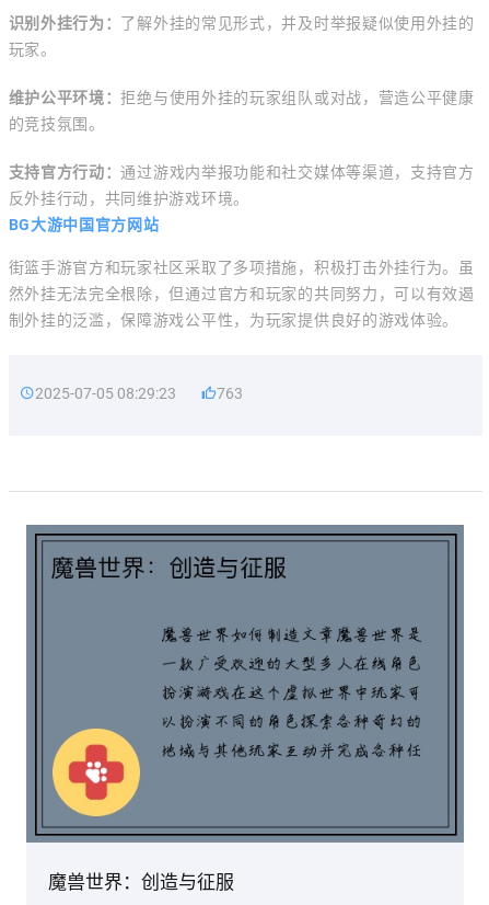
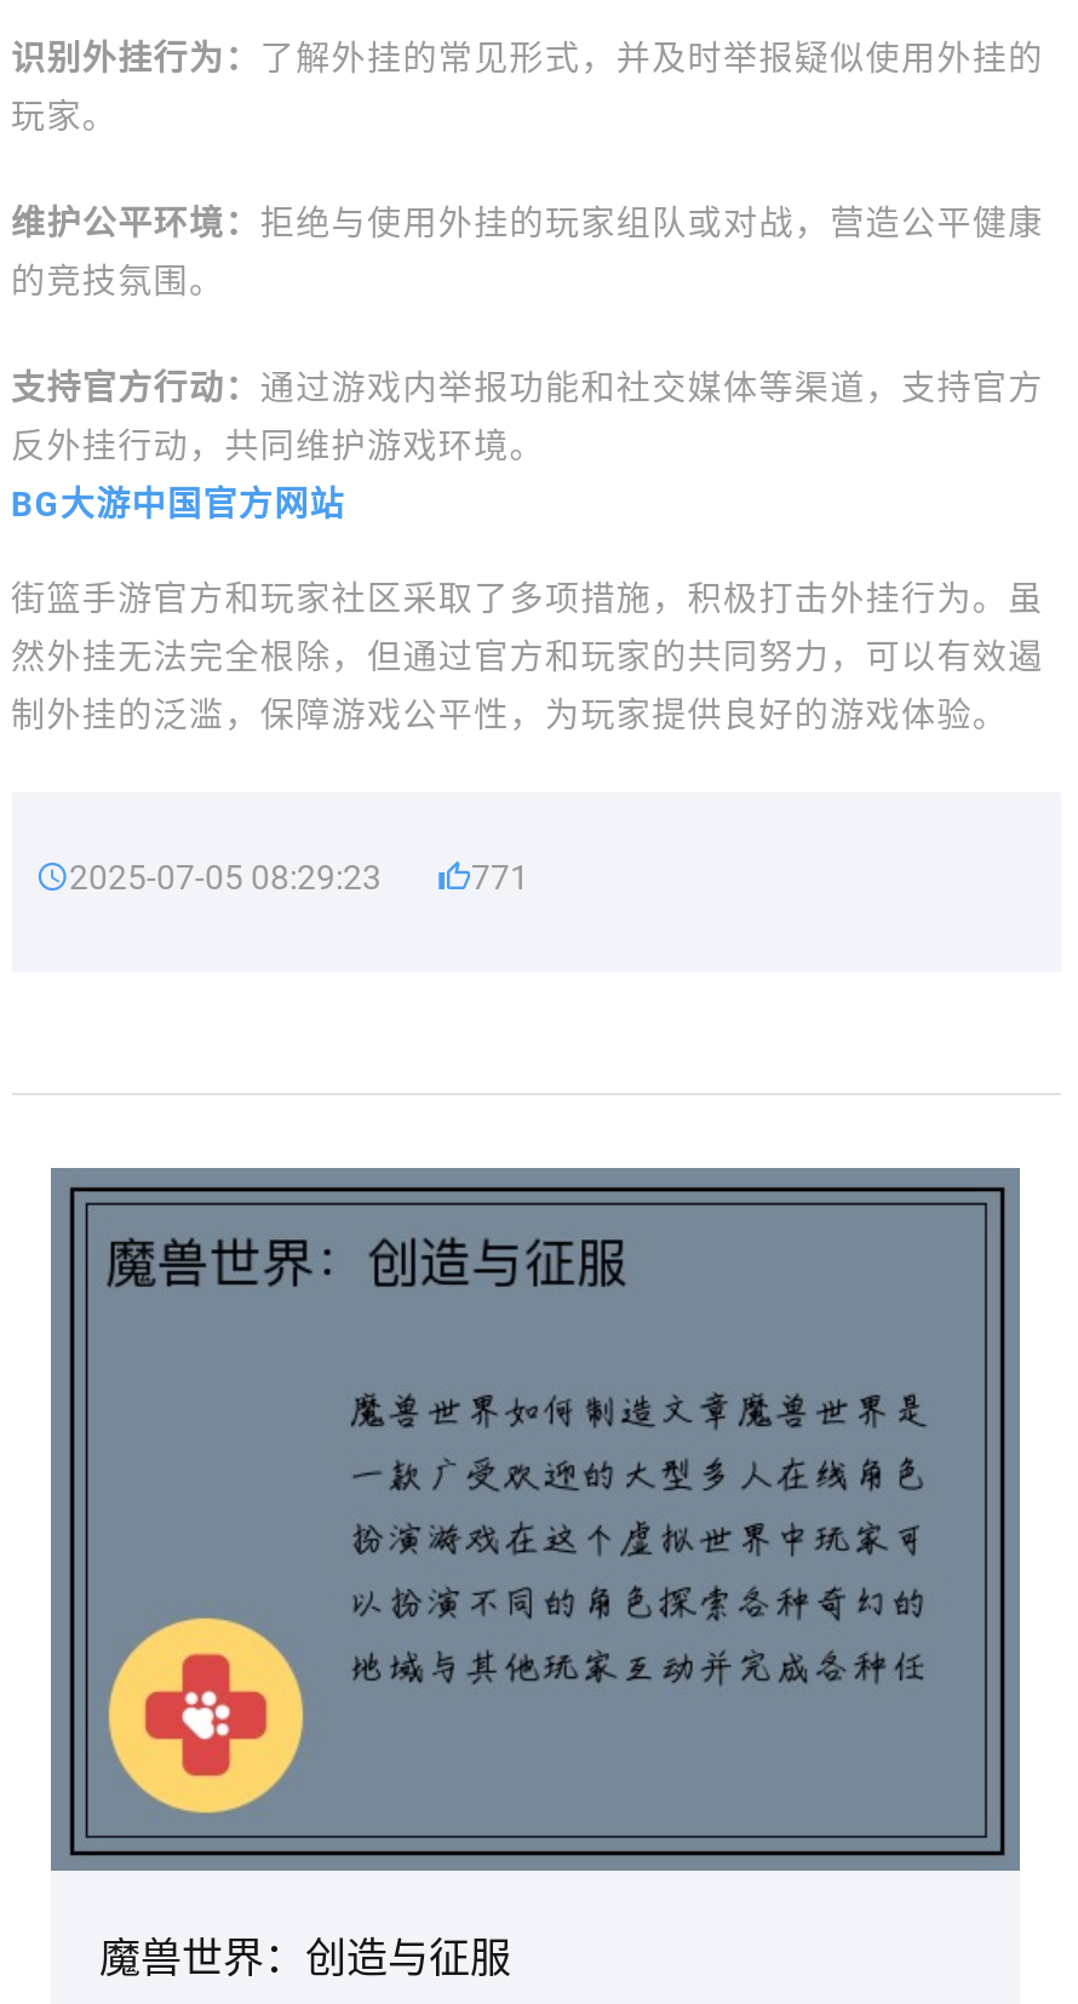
[216,385,242,403] 763 -> [471,859,529,898] 771

